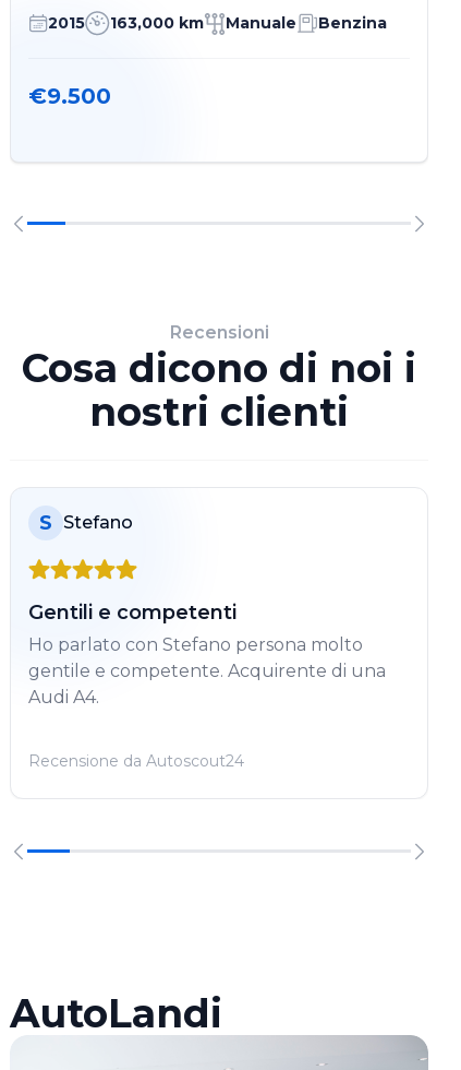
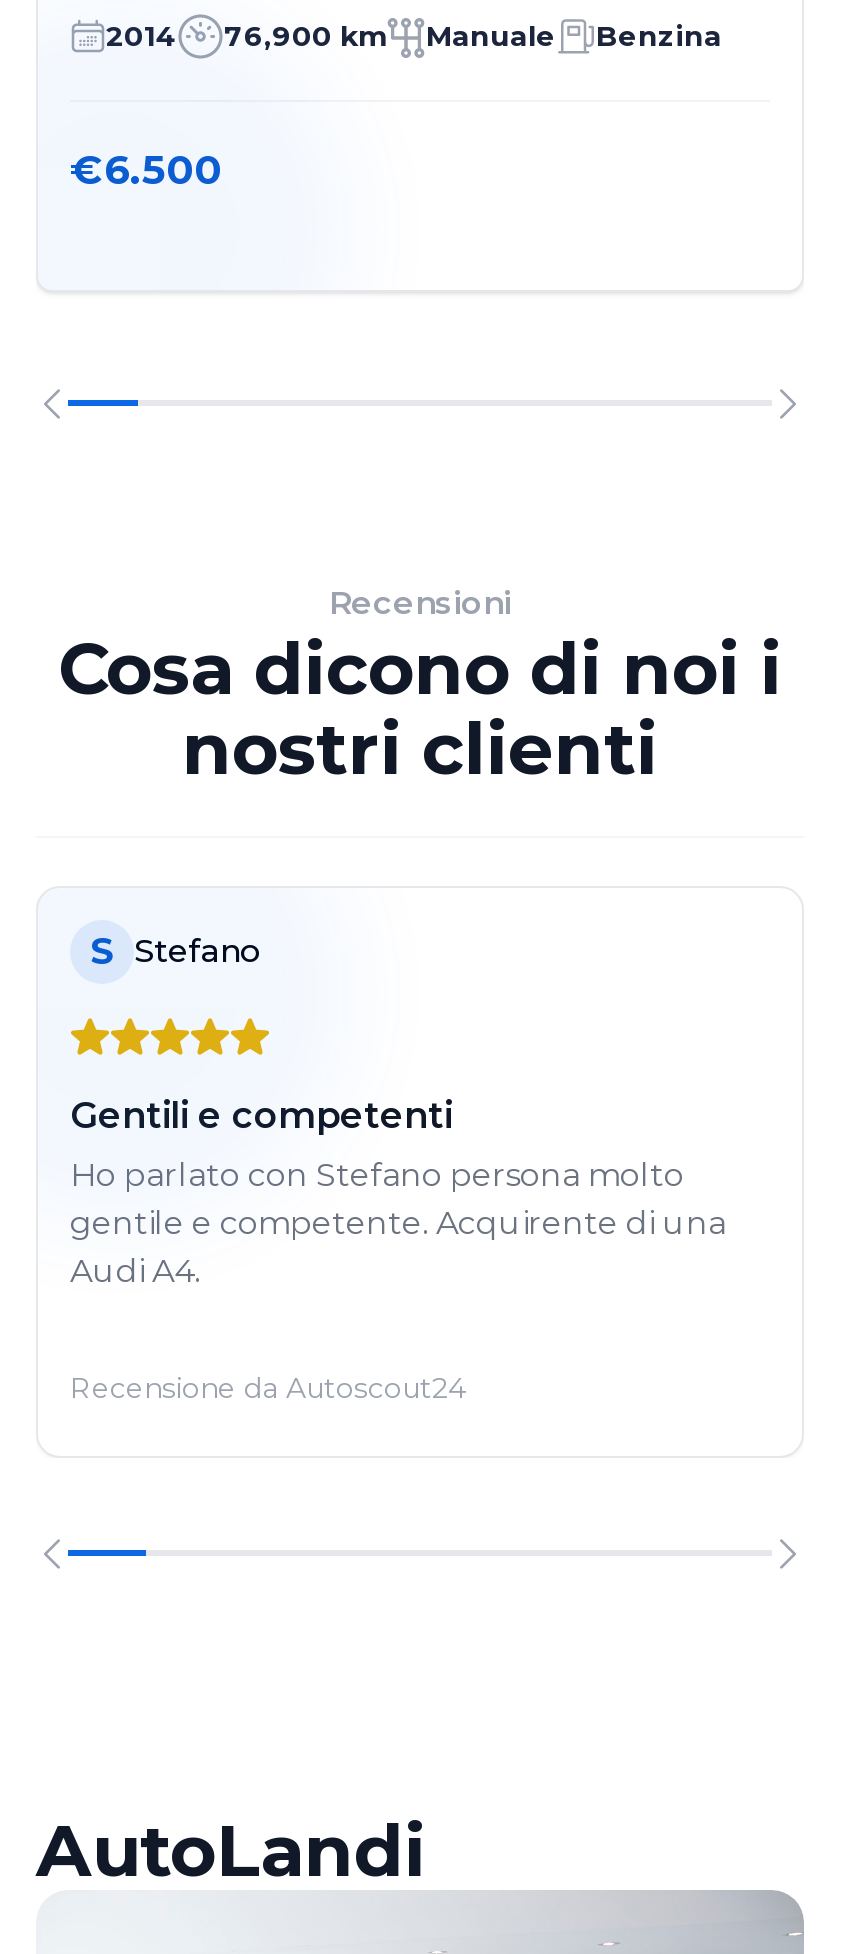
[48,13,204,33] 2015 | 163,000 km -> [106,19,386,55] 2014 | 76,900 km
[28,83,111,109] €9.500 -> [70,146,222,194] €6.500

